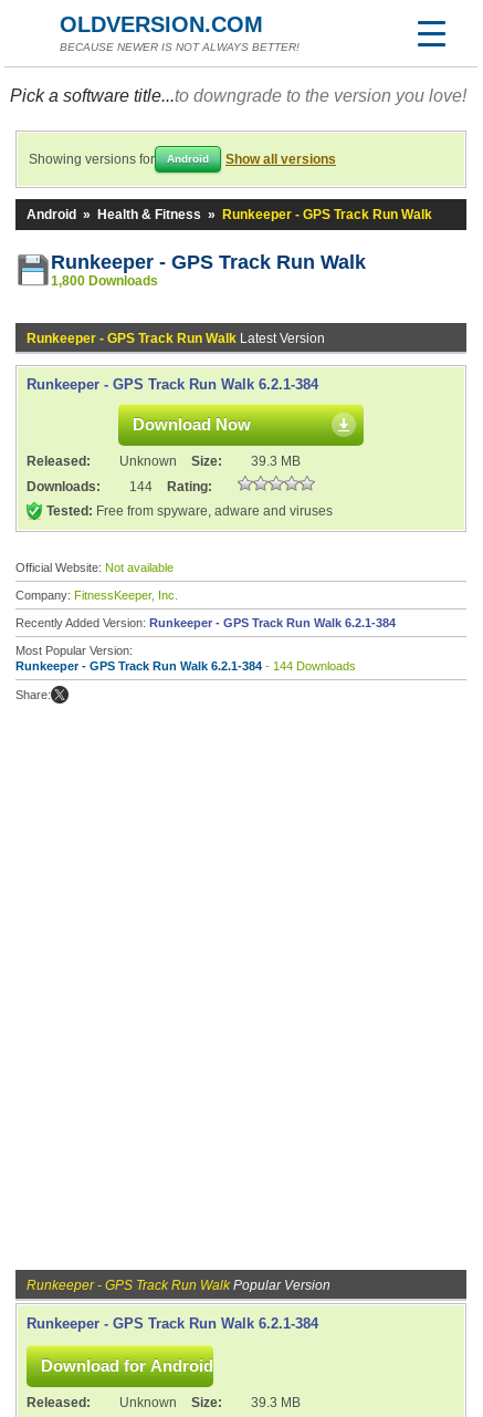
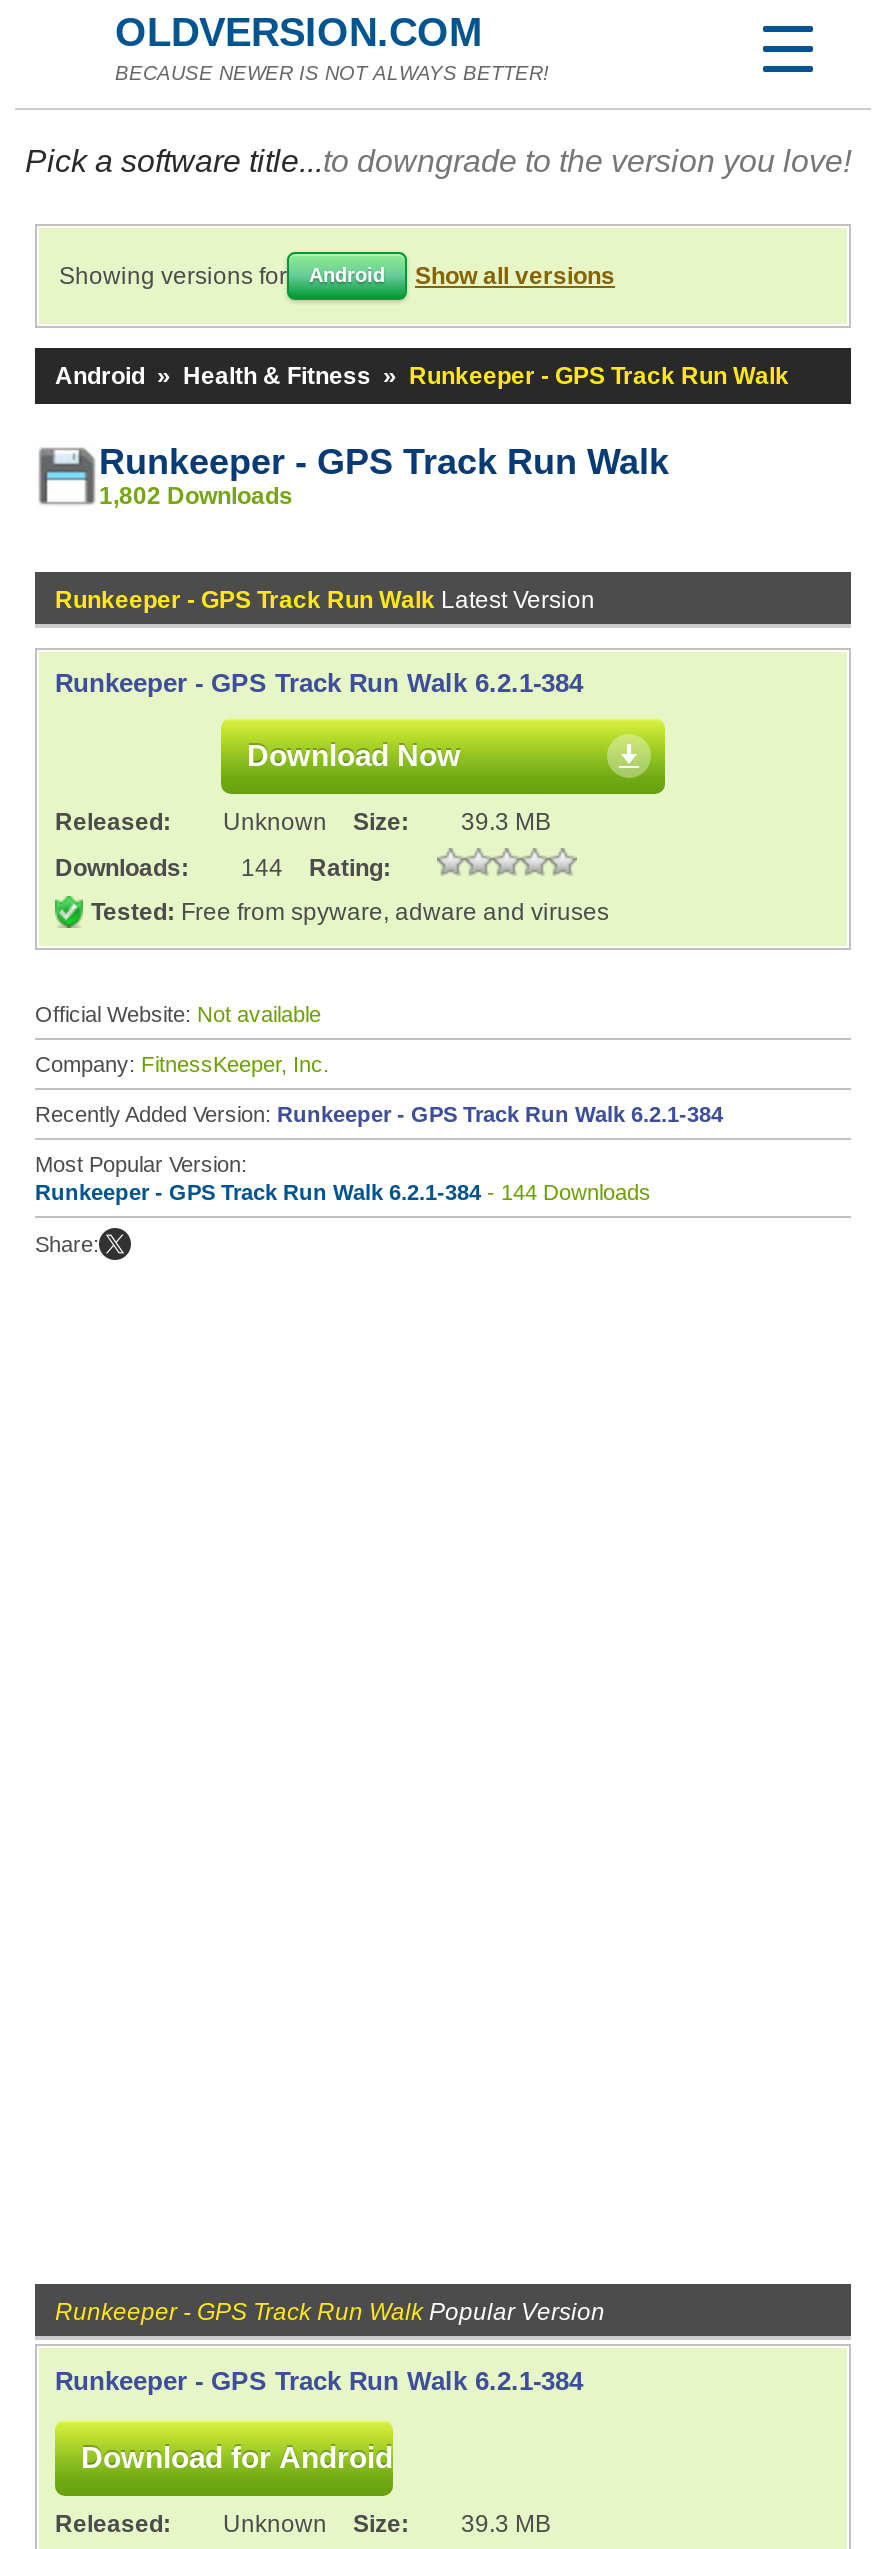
[51,273,158,289] 1,800 Downloads -> [99,482,293,510] 1,802 Downloads

